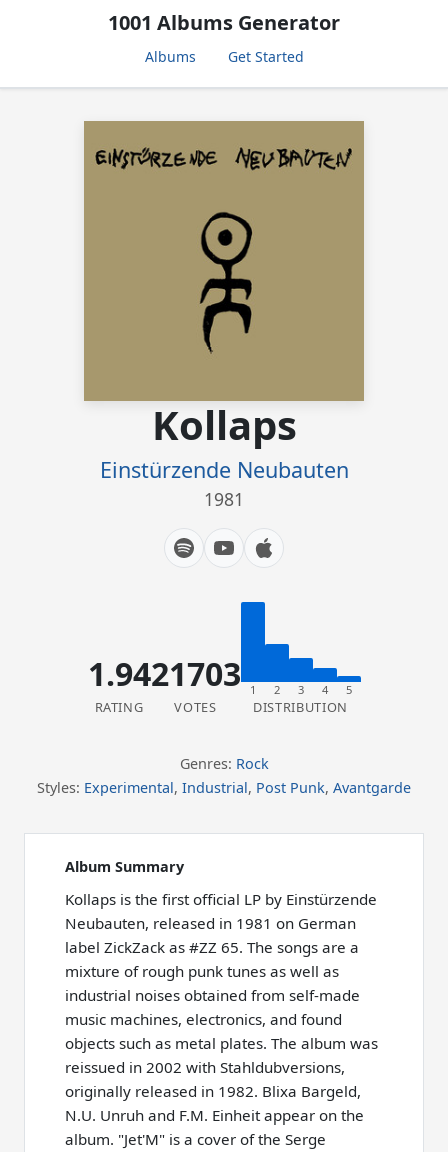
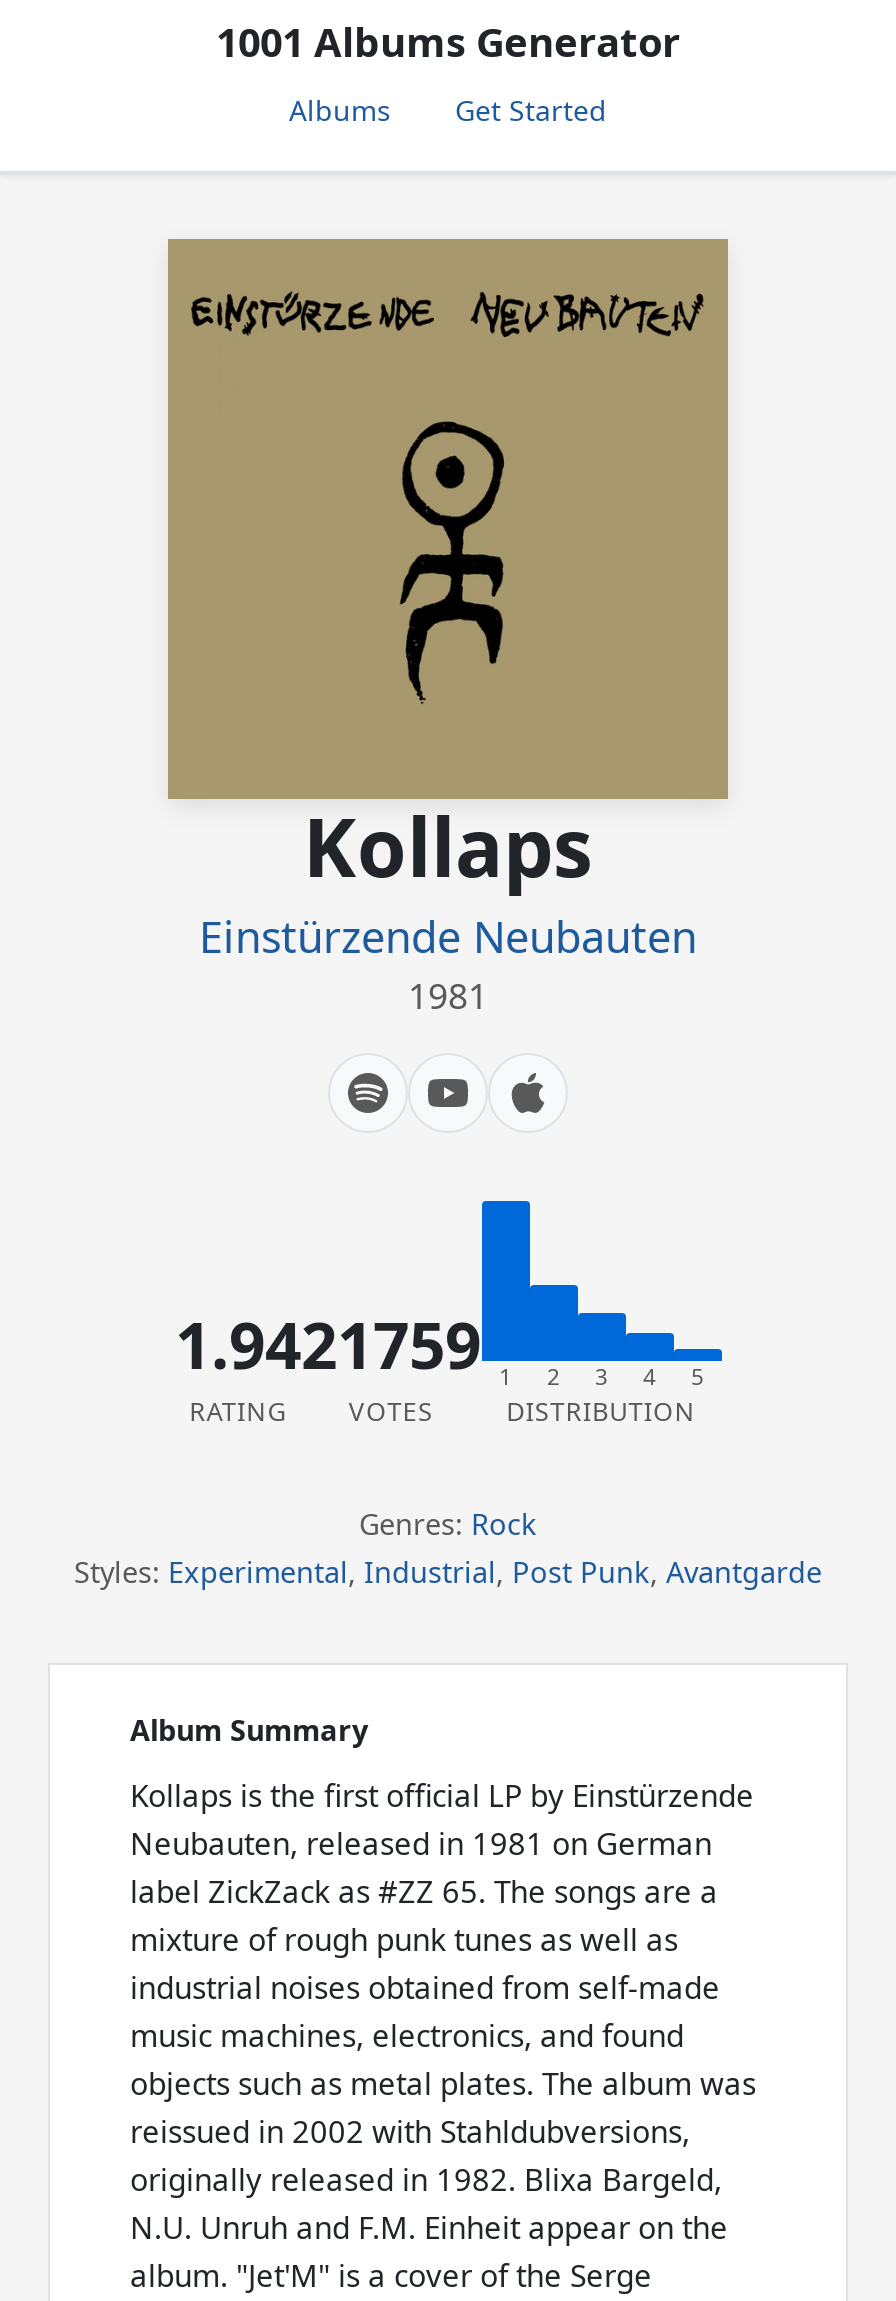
[150,652,240,695] 21703 -> [301,1301,481,1387] 21759

